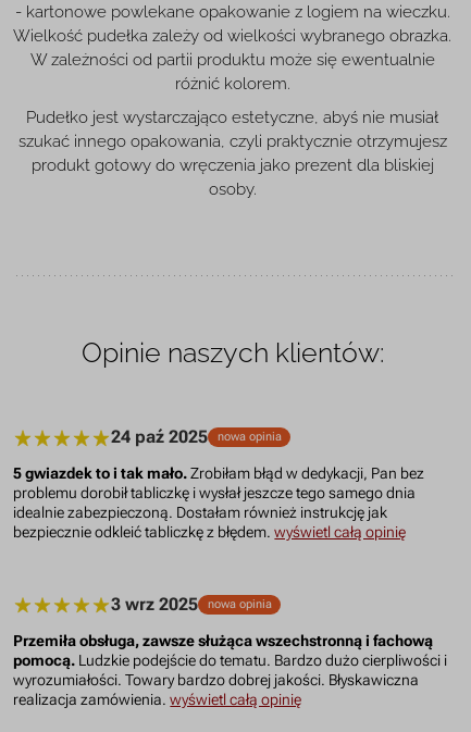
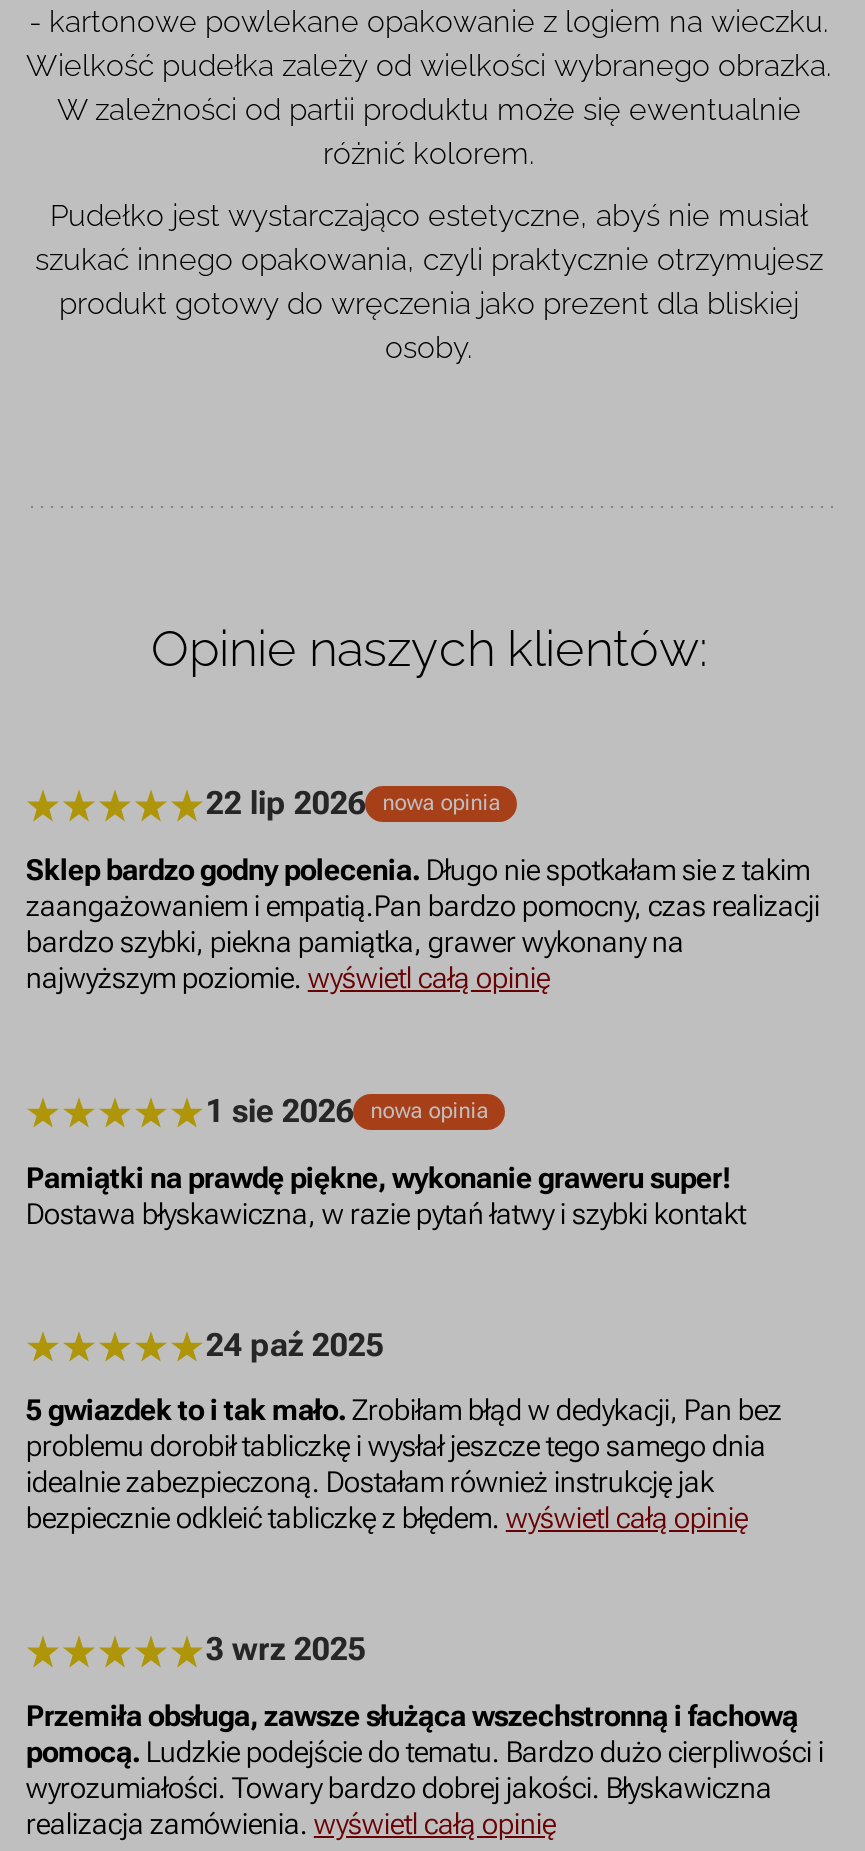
none -> [26,785,820,996] 22 lip 2026 | nowa opinia | Sklep bardzo godny polecenia. Długo nie spotkałam sie z takim | zaangażowaniem i empatią.Pan bardzo pomocny, czas realizacji | bardzo szybki, piekna pamiątka, grawer wykonany na | najwyższym poziomie. wyświetl całą opinię
none -> [26,1092,746,1231] 1 sie 2026 | nowa opinia | Pamiątki na prawdę piękne, wykonanie graweru super! | Dostawa błyskawiczna, w razie pytań łatwy i szybki kontakt
[217,430,282,444] nowa opinia -> none
[208,597,272,611] nowa opinia -> none

